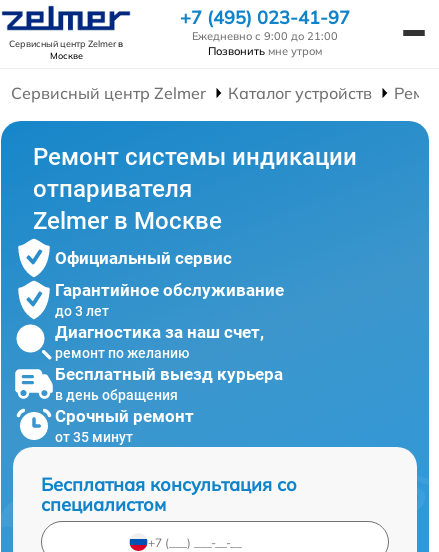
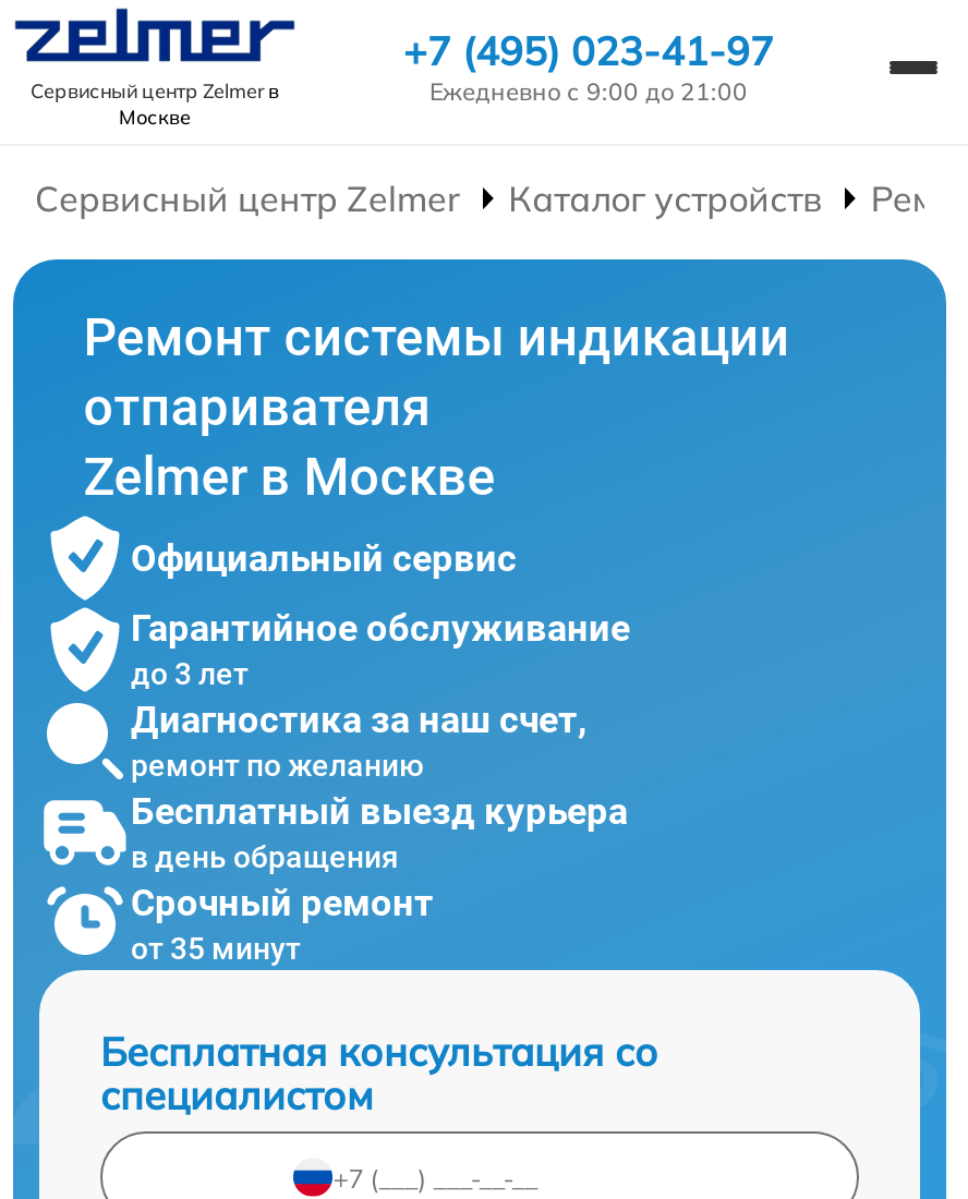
[208,44,322,58] Позвонить мне утром -> none

